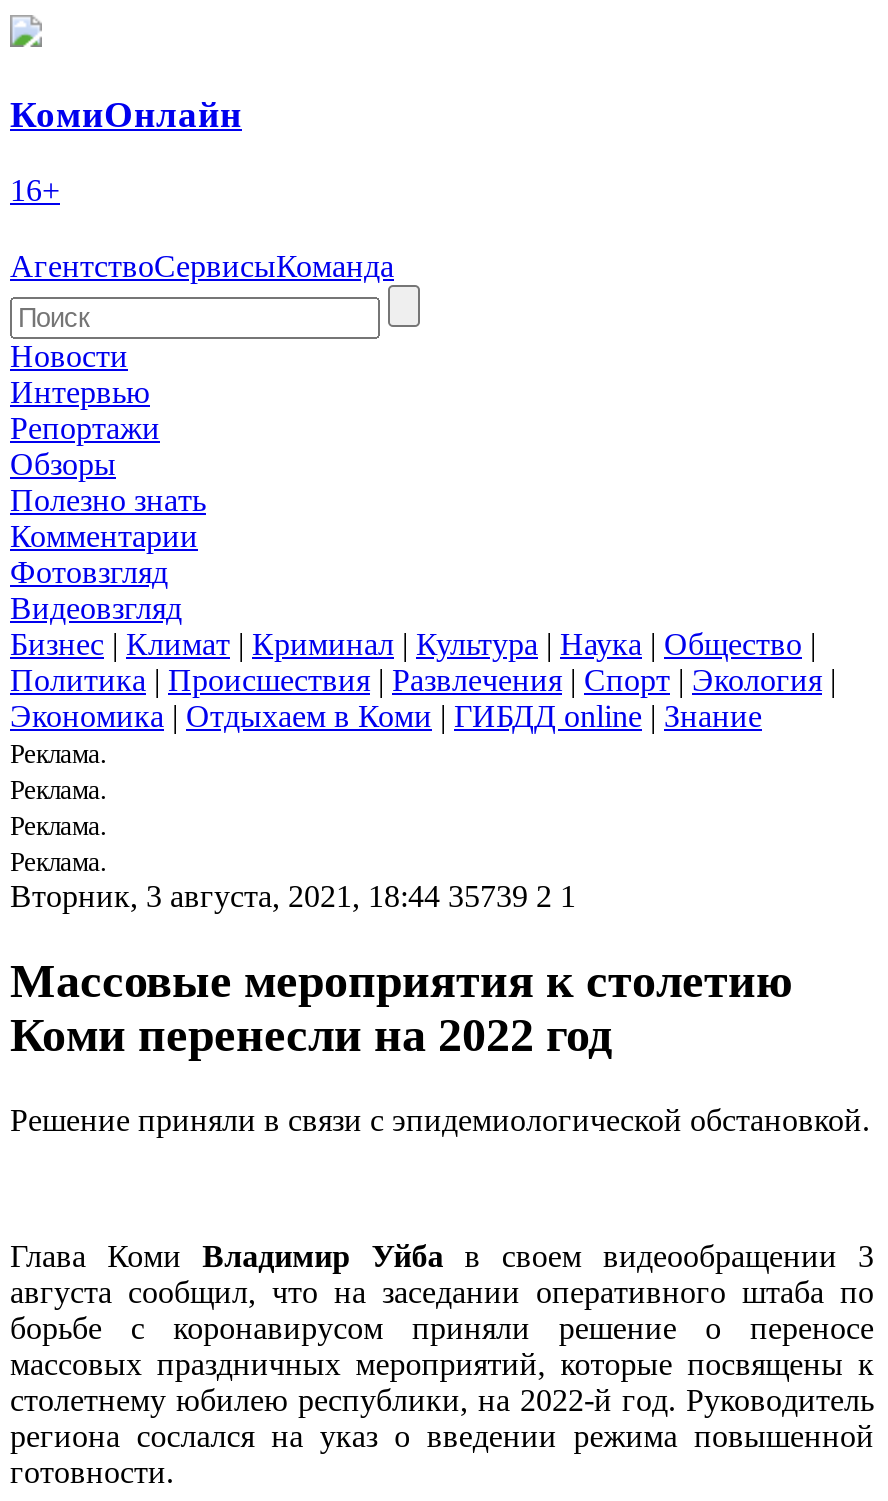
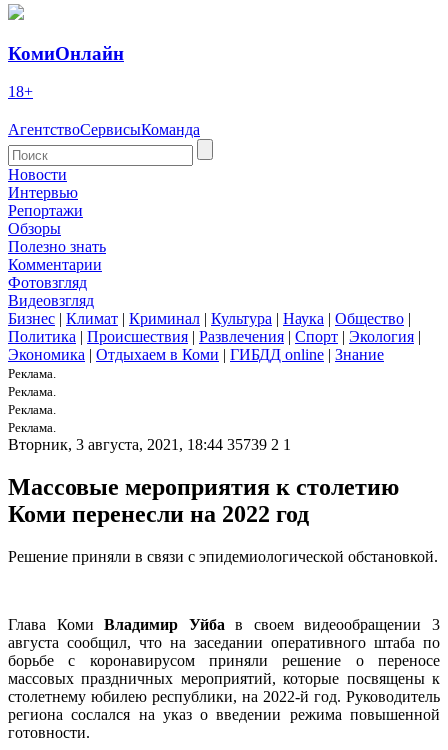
[10,174,60,208] 16+ -> [8,83,33,100] 18+

